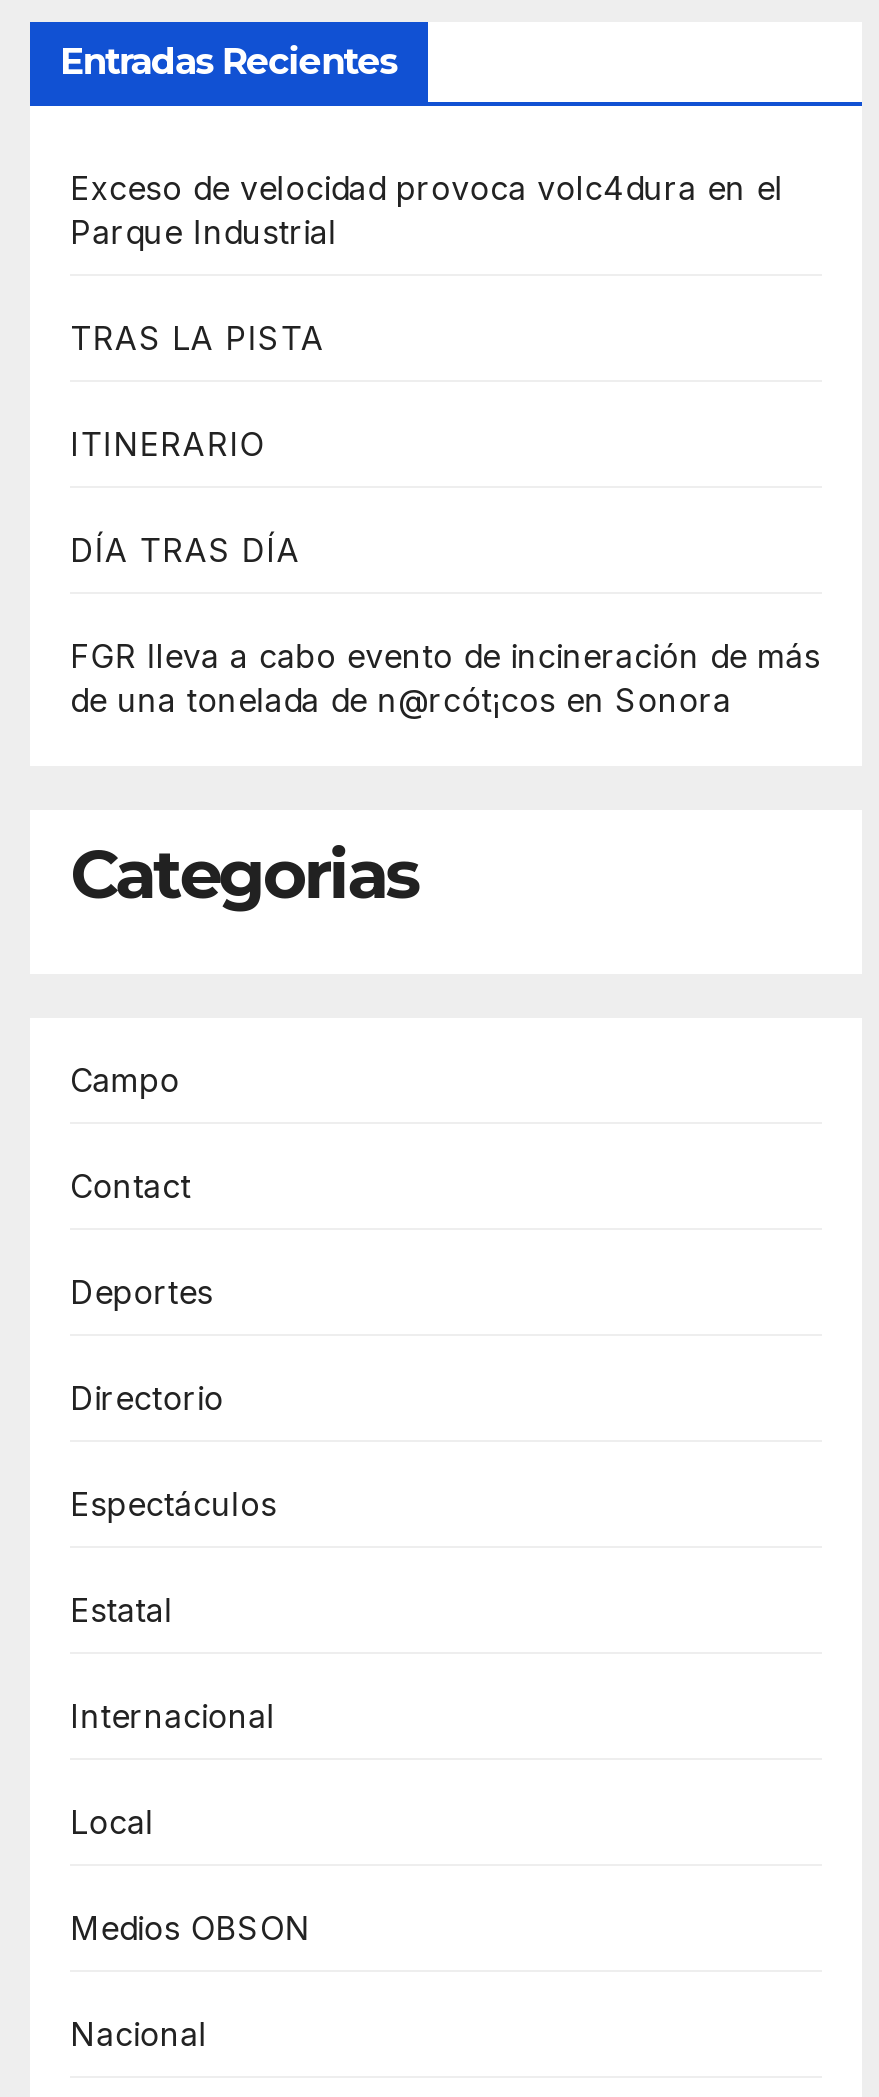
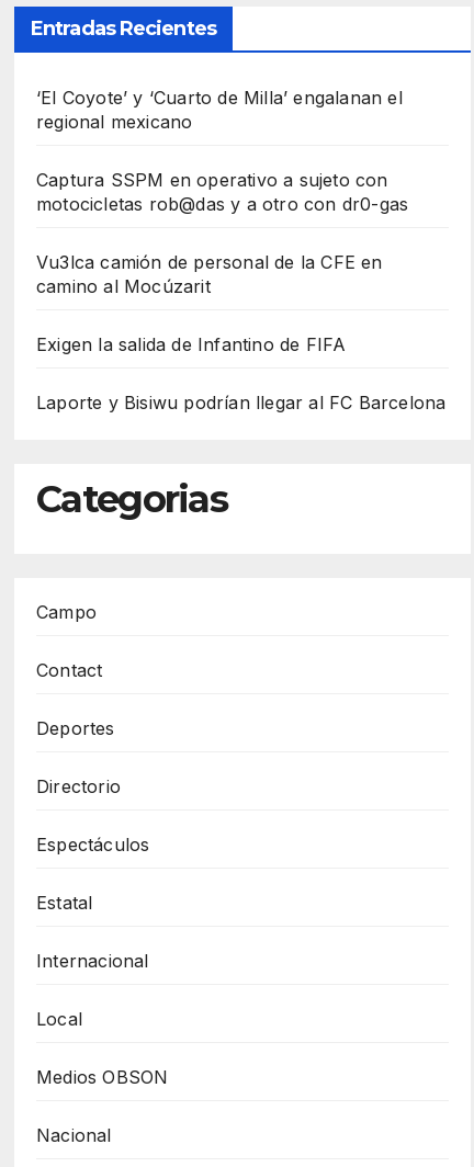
[70,167,783,251] Exceso de velocidad provoca volc4dura en el | Parque Industrial -> [36,87,402,133] ‘El Coyote’ y ‘Cuarto de Milla’ engalanan el | regional mexicano
[70,317,325,357] TRAS LA PISTA -> [36,169,408,216] Captura SSPM en operativo a sujeto con | motocicletas rob@das y a otro con dr0-gas
[70,423,264,463] ITINERARIO -> [36,252,382,298] Vu3lca camión de personal de la CFE en | camino al Mocúzarit
[70,529,301,569] DÍA TRAS DÍA -> [36,334,346,356] Exigen la salida de Infantino de FIFA
[70,635,820,719] FGR lleva a cabo evento de incineración de más | de una tonelada de n@rcót¡cos en Sonora -> [36,392,446,414] Laporte y Bisiwu podrían llegar al FC Barcelona

